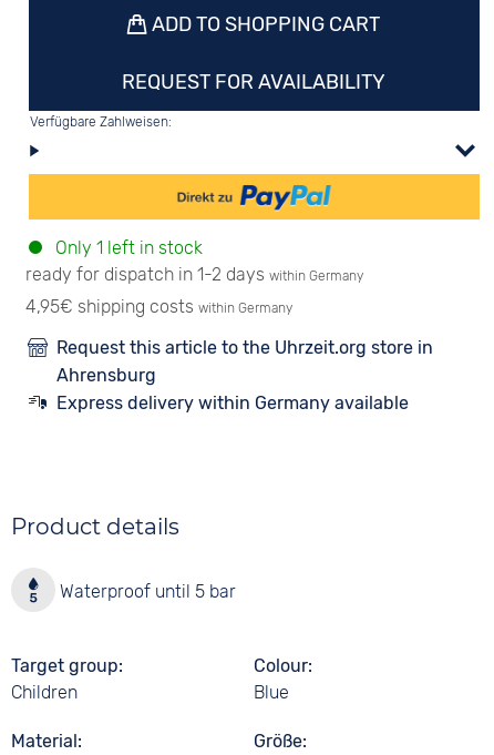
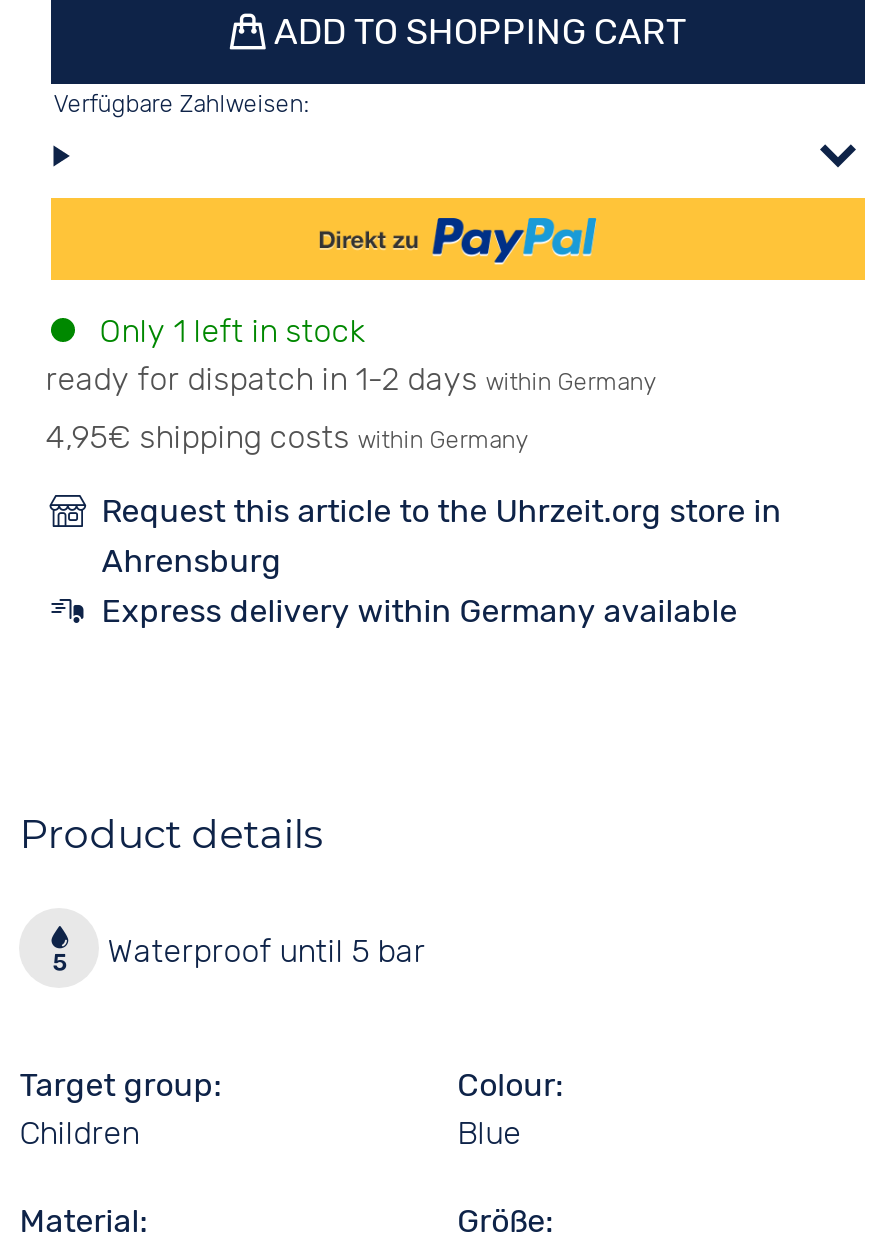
[122,70,386,94] REQUEST FOR AVAILABILITY -> none

